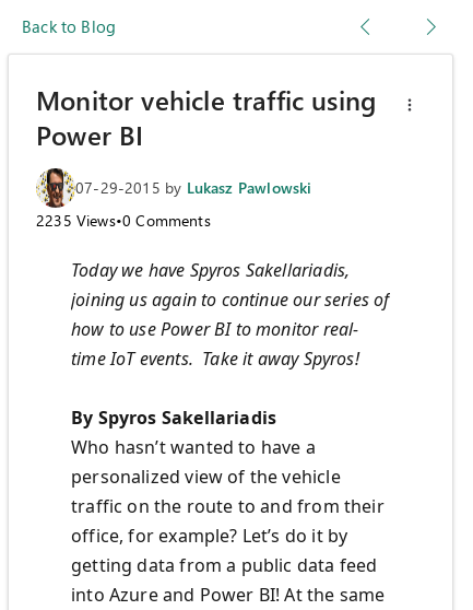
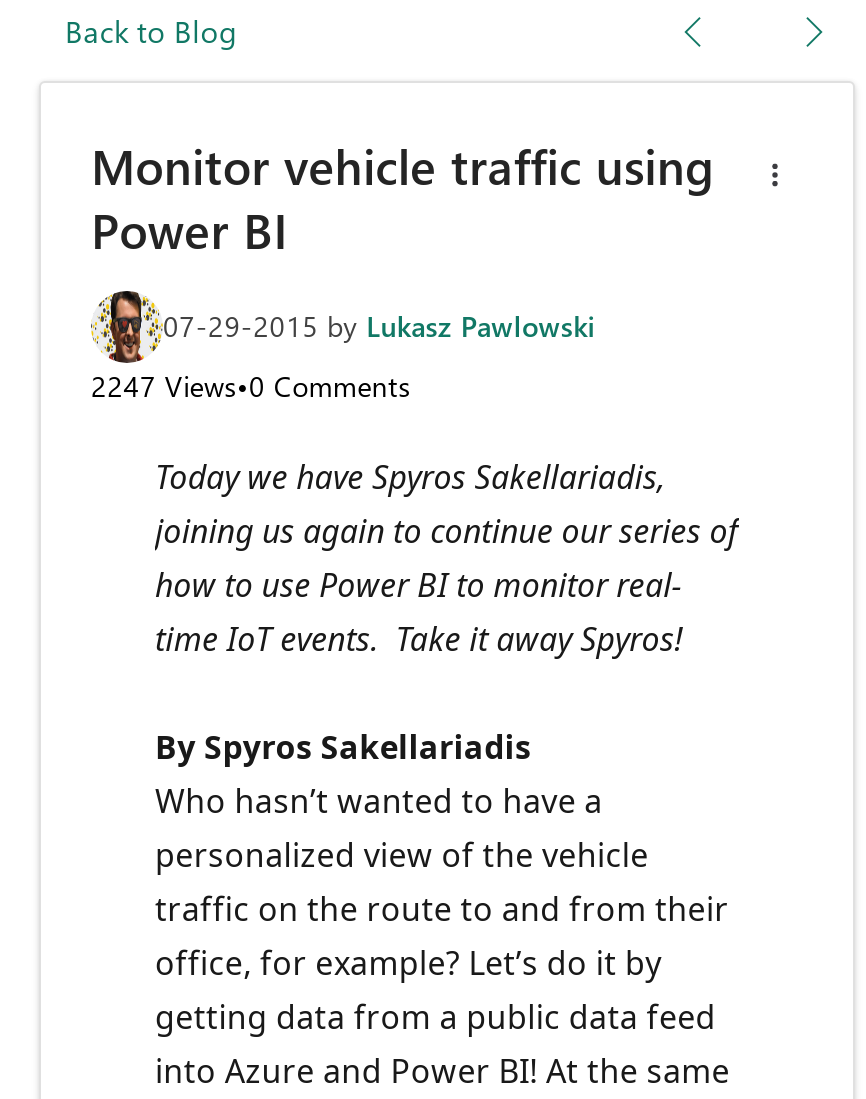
[36,210,211,231] 2235 Views•0 Comments -> [91,368,411,406] 2247 Views•0 Comments

